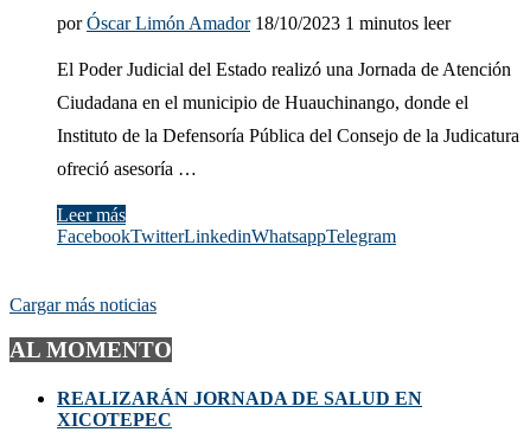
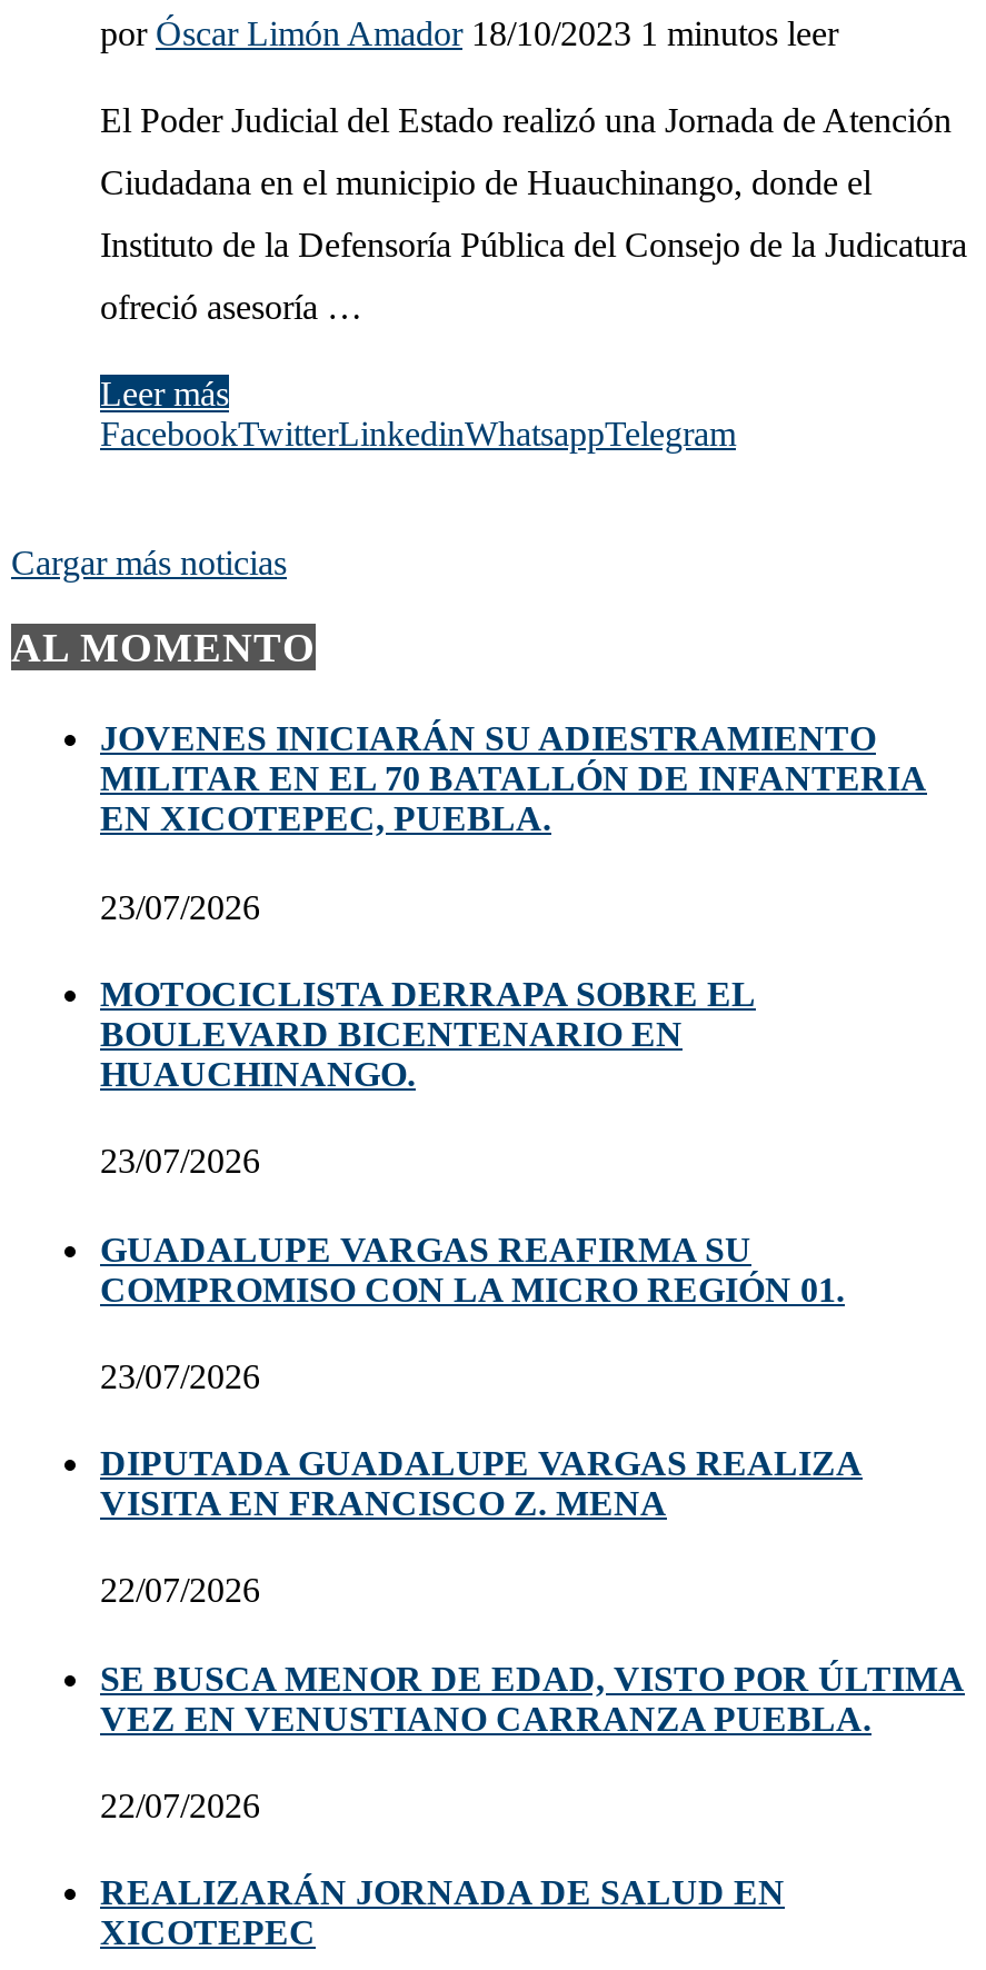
none -> [100,720,965,1824] JOVENES INICIARÁN SU ADIESTRAMIENTO | MILITAR EN EL 70 BATALLÓN DE INFANTERIA | EN XICOTEPEC, PUEBLA. | 23/07/2026 | MOTOCICLISTA DERRAPA SOBRE EL | BOULEVARD BICENTENARIO EN | HUAUCHINANGO. | 23/07/2026 | GUADALUPE VARGAS REAFIRMA SU | COMPROMISO CON LA MICRO REGIÓN 01. | 23/07/2026 | DIPUTADA GUADALUPE VARGAS REALIZA | VISITA EN FRANCISCO Z. MENA | 22/07/2026 | SE BUSCA MENOR DE EDAD, VISTO POR ÚLTIMA | VEZ EN VENUSTIANO CARRANZA PUEBLA. | 22/07/2026

